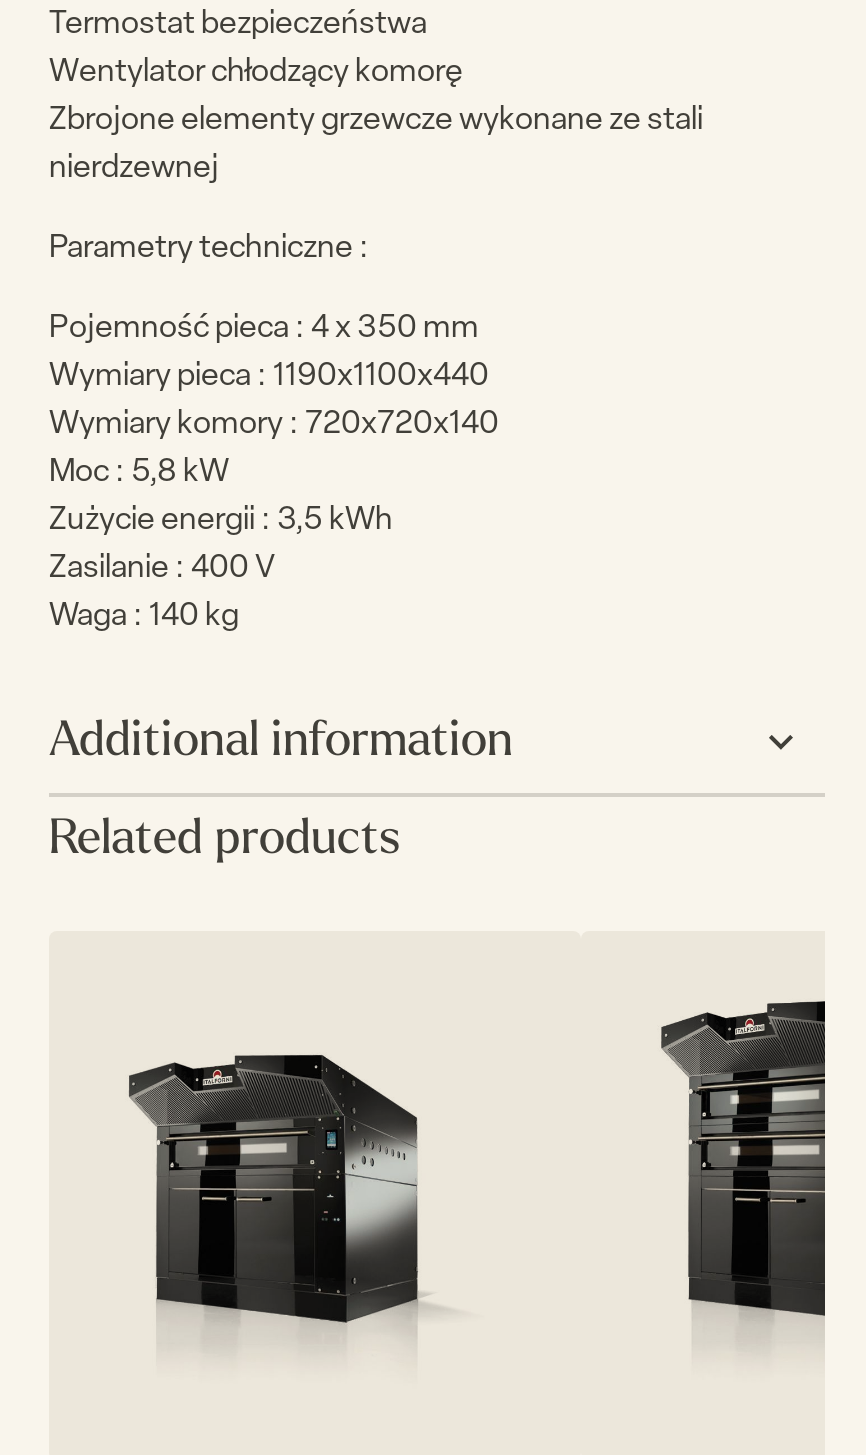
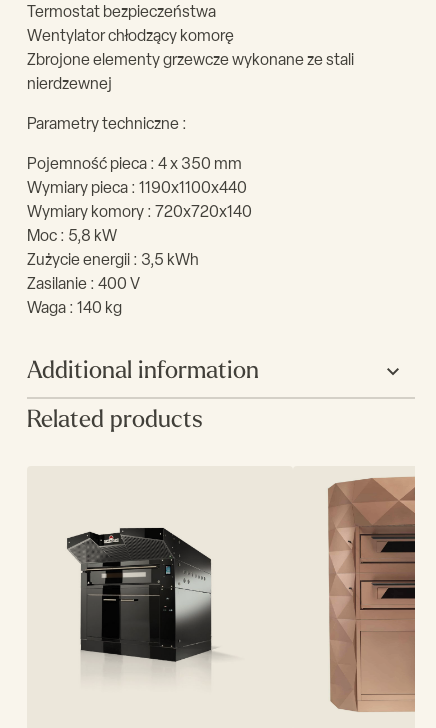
[651,953,827,1421] [image] -> [327,476,416,712] [image]

